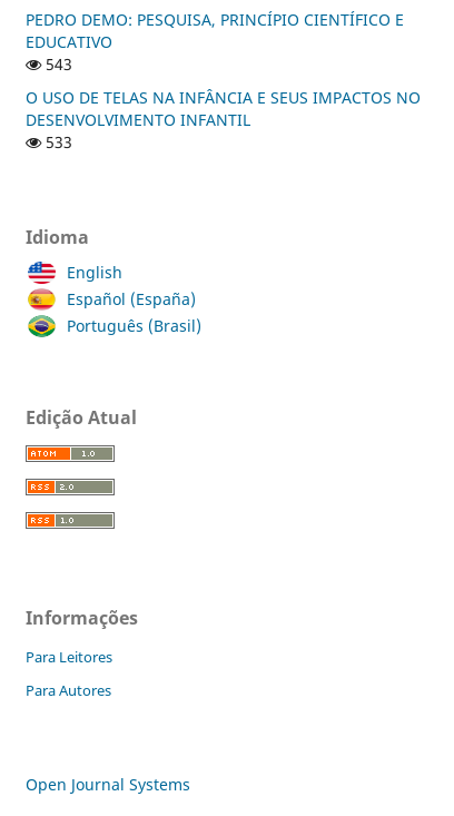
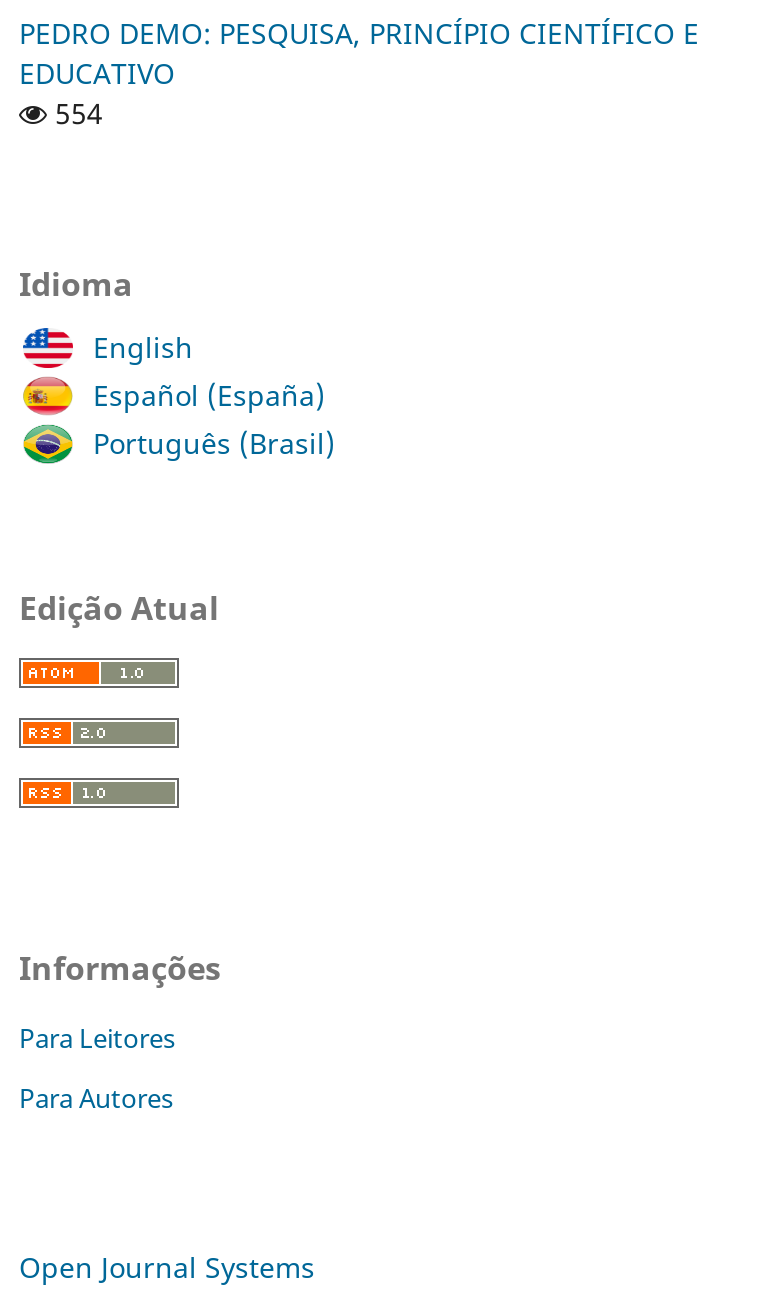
[26,54,421,153] 543 | O USO DE TELAS NA INFÂNCIA E SEUS IMPACTOS NO | DESENVOLVIMENTO INFANTIL | 533 -> [47,95,103,133] 554

